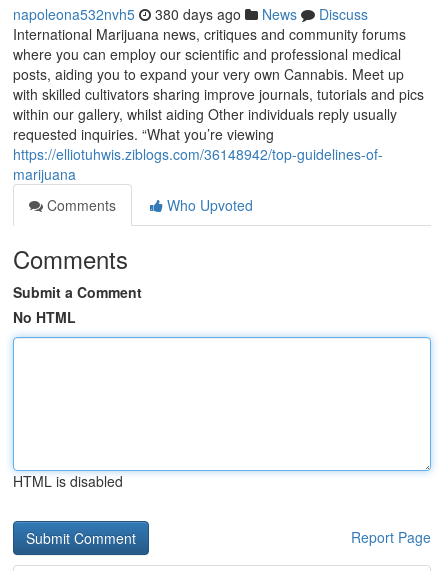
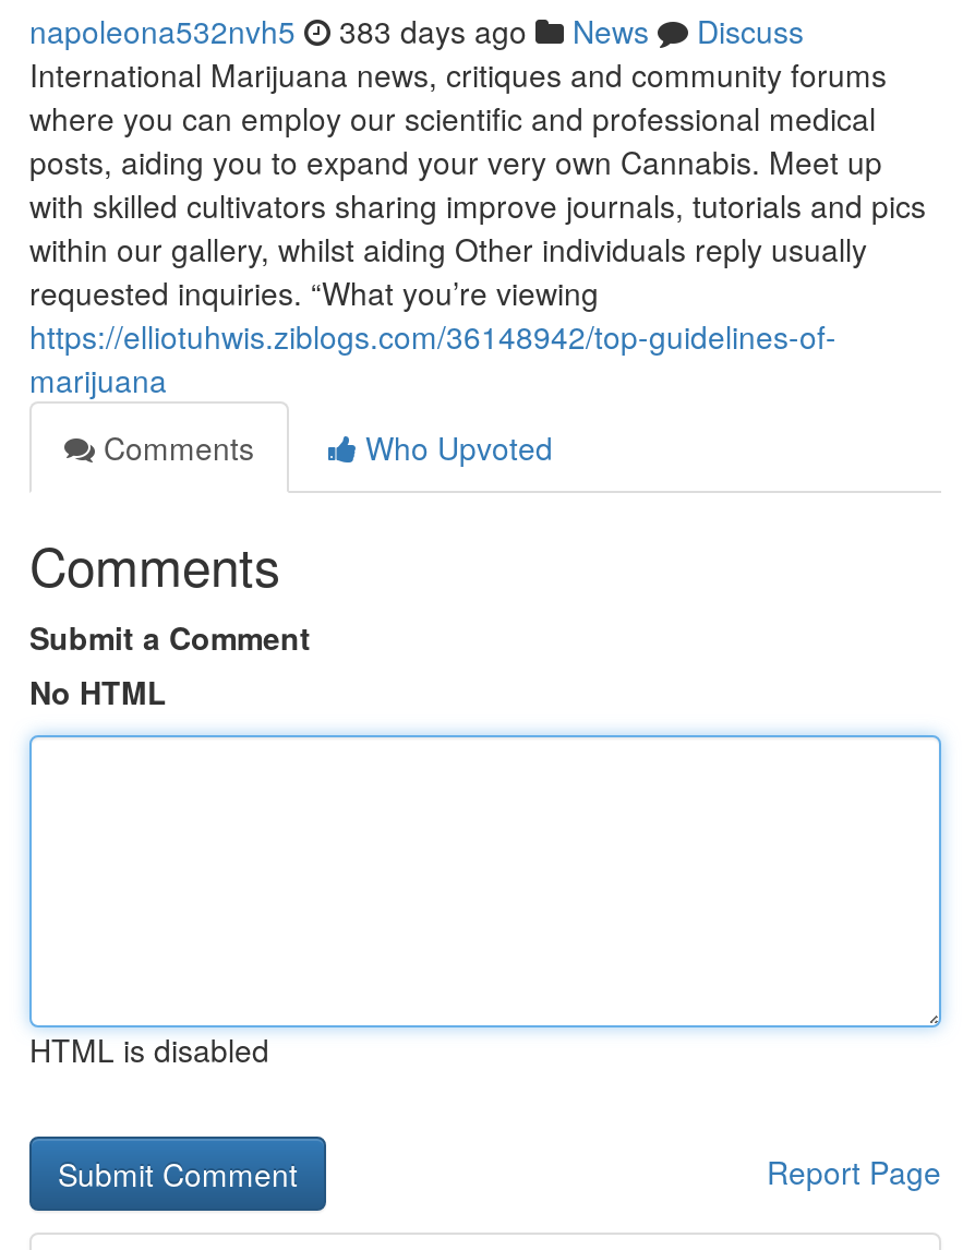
[13,4,368,24] napoleona532nvh5 380 days ago News Discuss -> [29,9,804,52] napoleona532nvh5 383 days ago News Discuss

